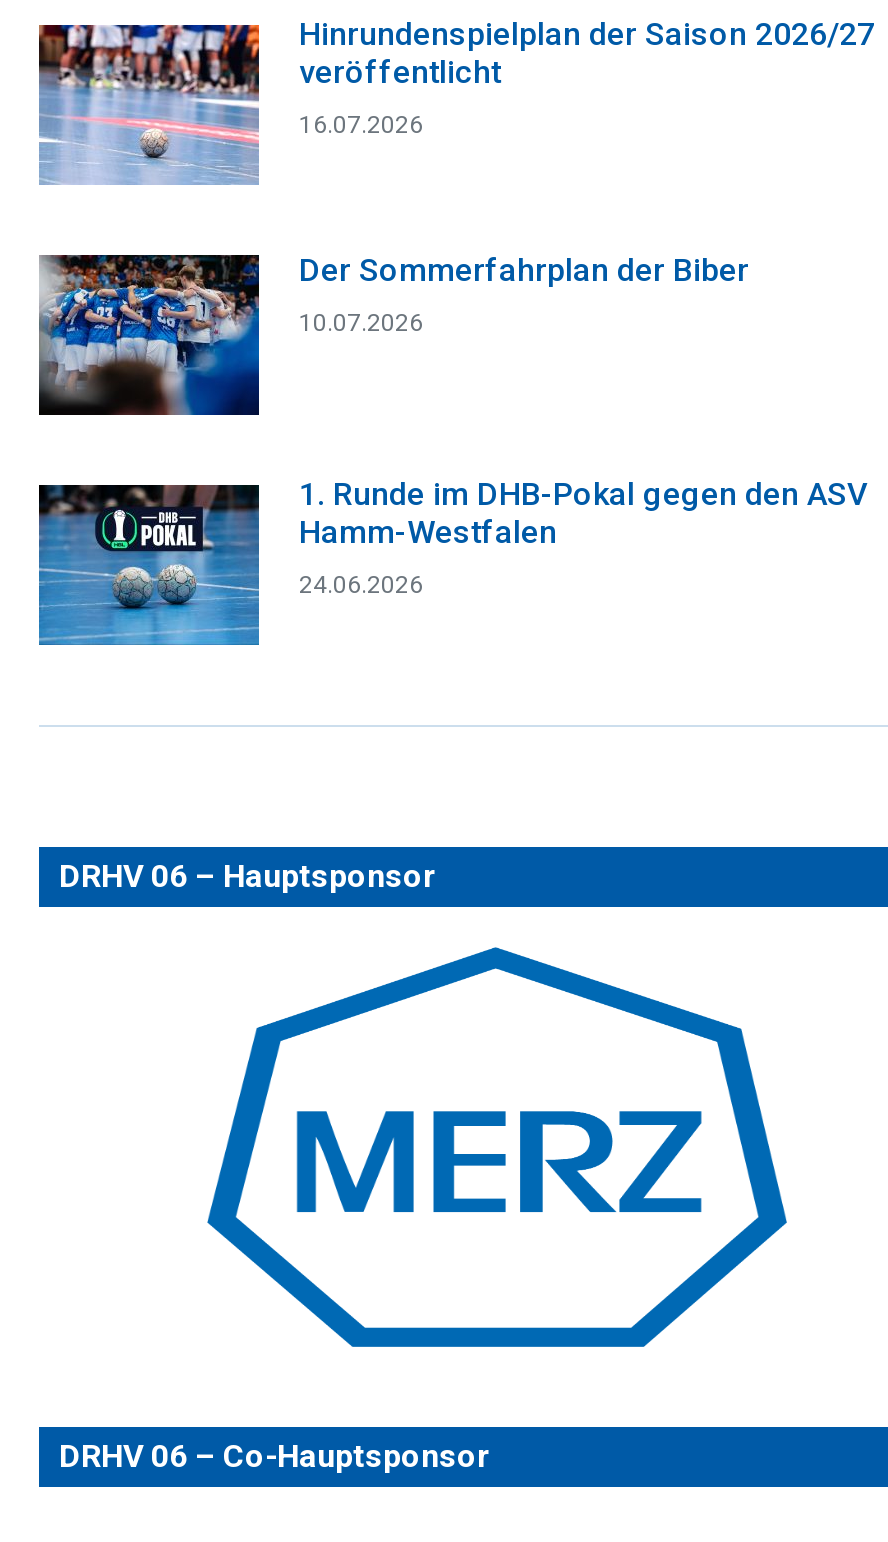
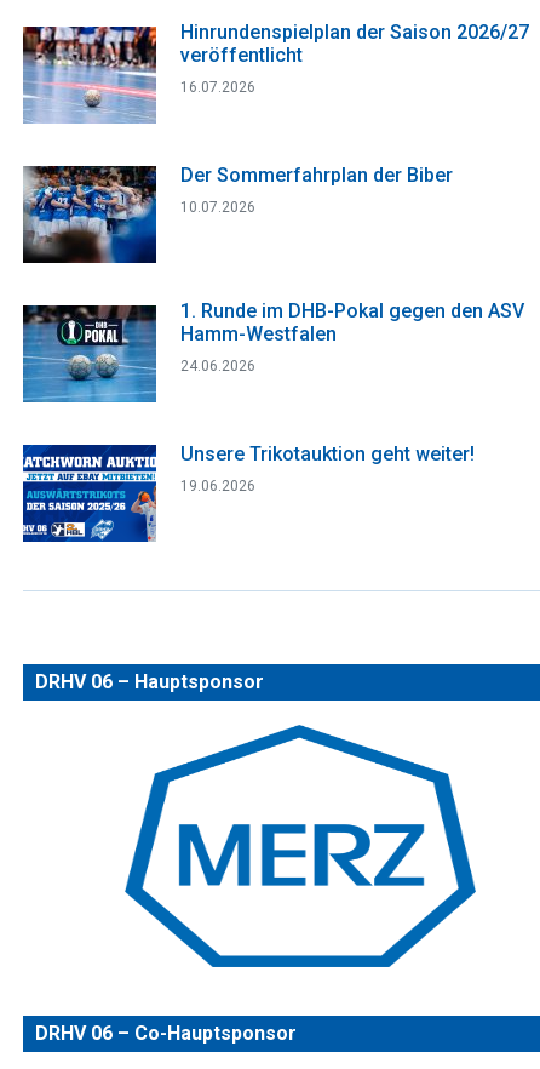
none -> [22,442,475,542] [image] | Unsere Trikotauktion geht weiter! | 19.06.2026

